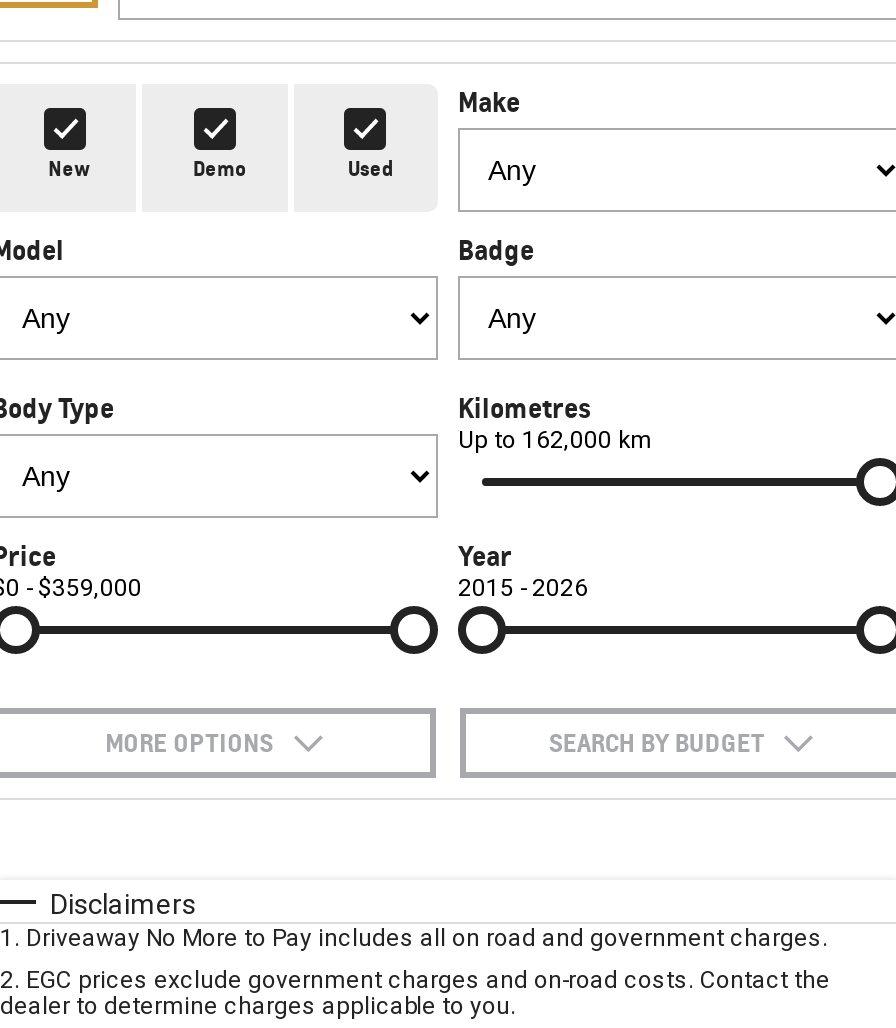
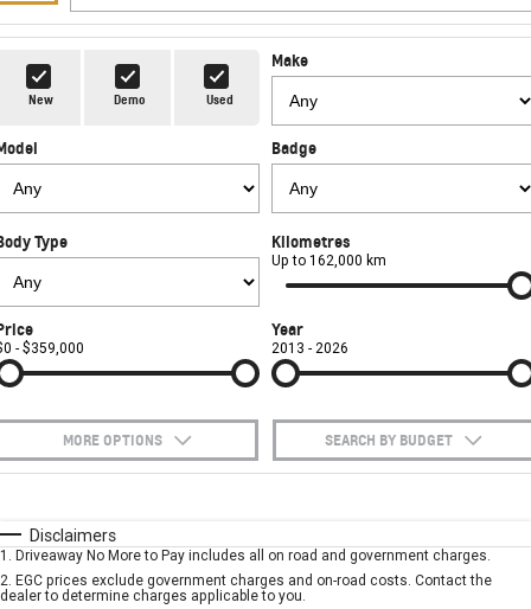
[458,572,588,602] 2015 - 2026 -> [271,339,348,357] 2013 - 2026

